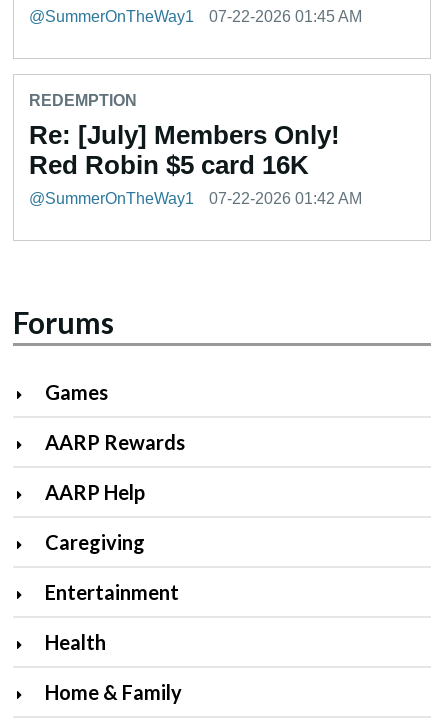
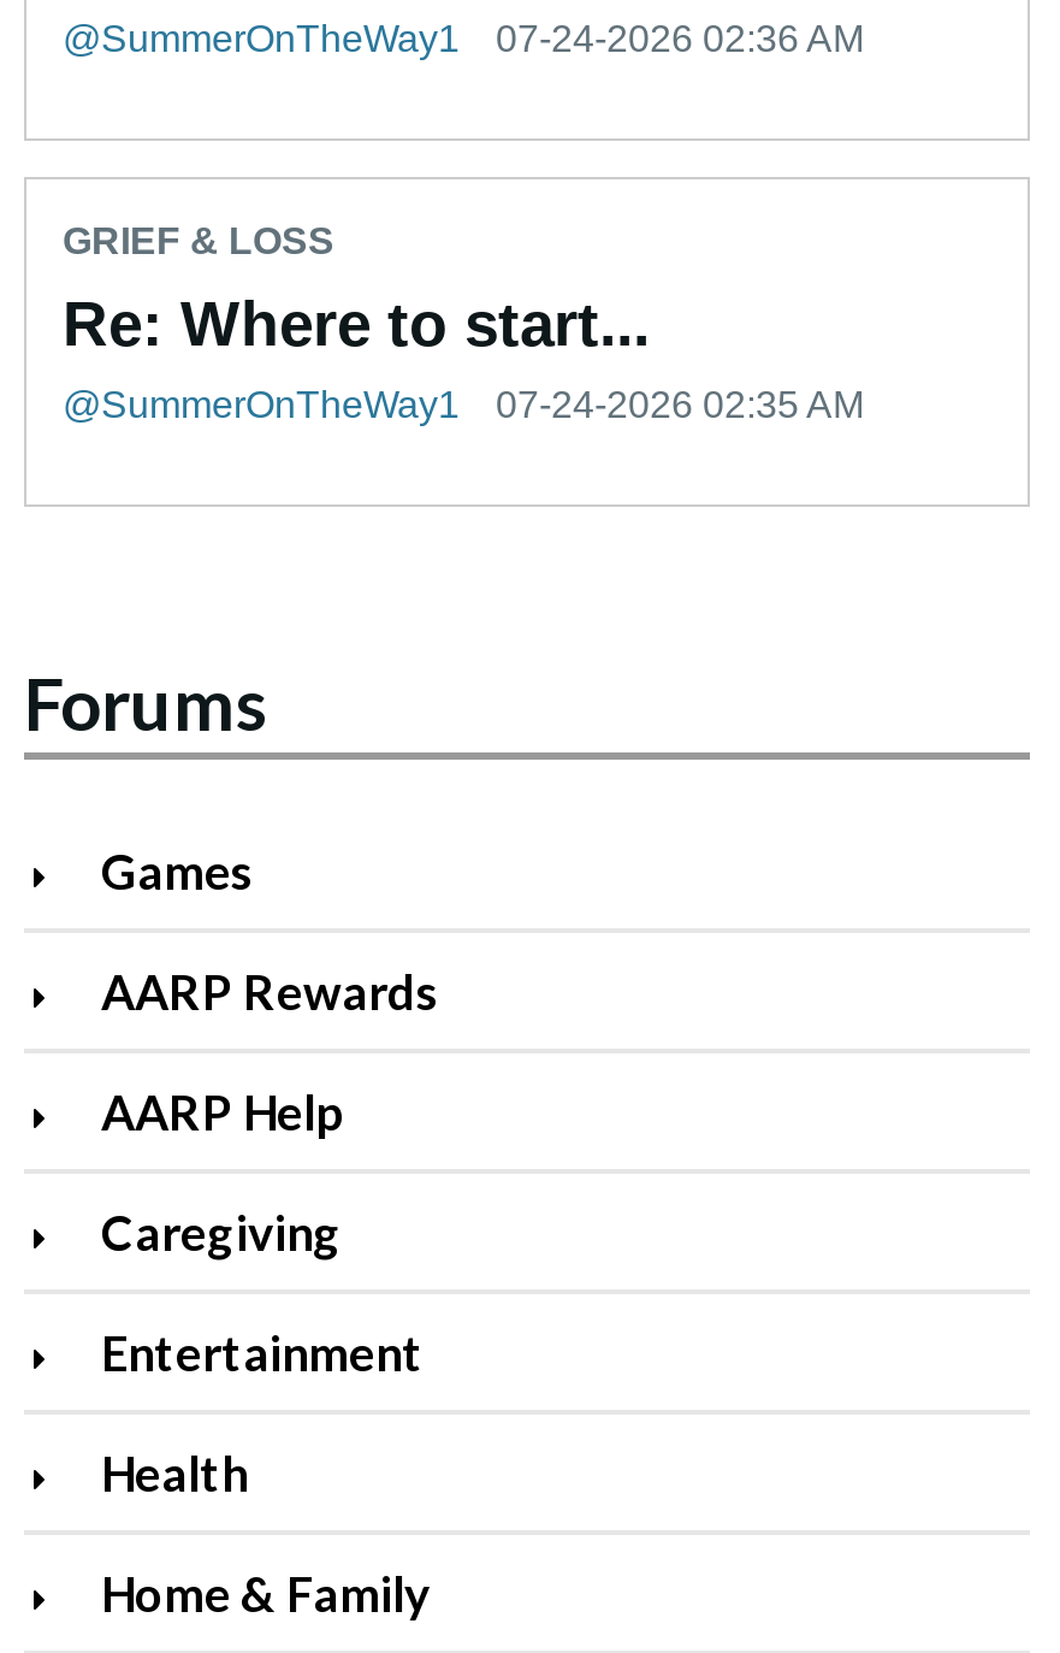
[29,8,362,25] @SummerOnTheWay1 07-22-2026 01:45 AM -> [63,18,864,59] @SummerOnTheWay1 07-24-2026 02:36 AM
[29,92,340,180] REDEMPTION | Re: [July] Members Only! | Red Robin $5 card 16K -> [63,221,650,360] GRIEF & LOSS | Re: Where to start...
[29,190,362,207] @SummerOnTheWay1 07-22-2026 01:42 AM -> [63,384,864,425] @SummerOnTheWay1 07-24-2026 02:35 AM

